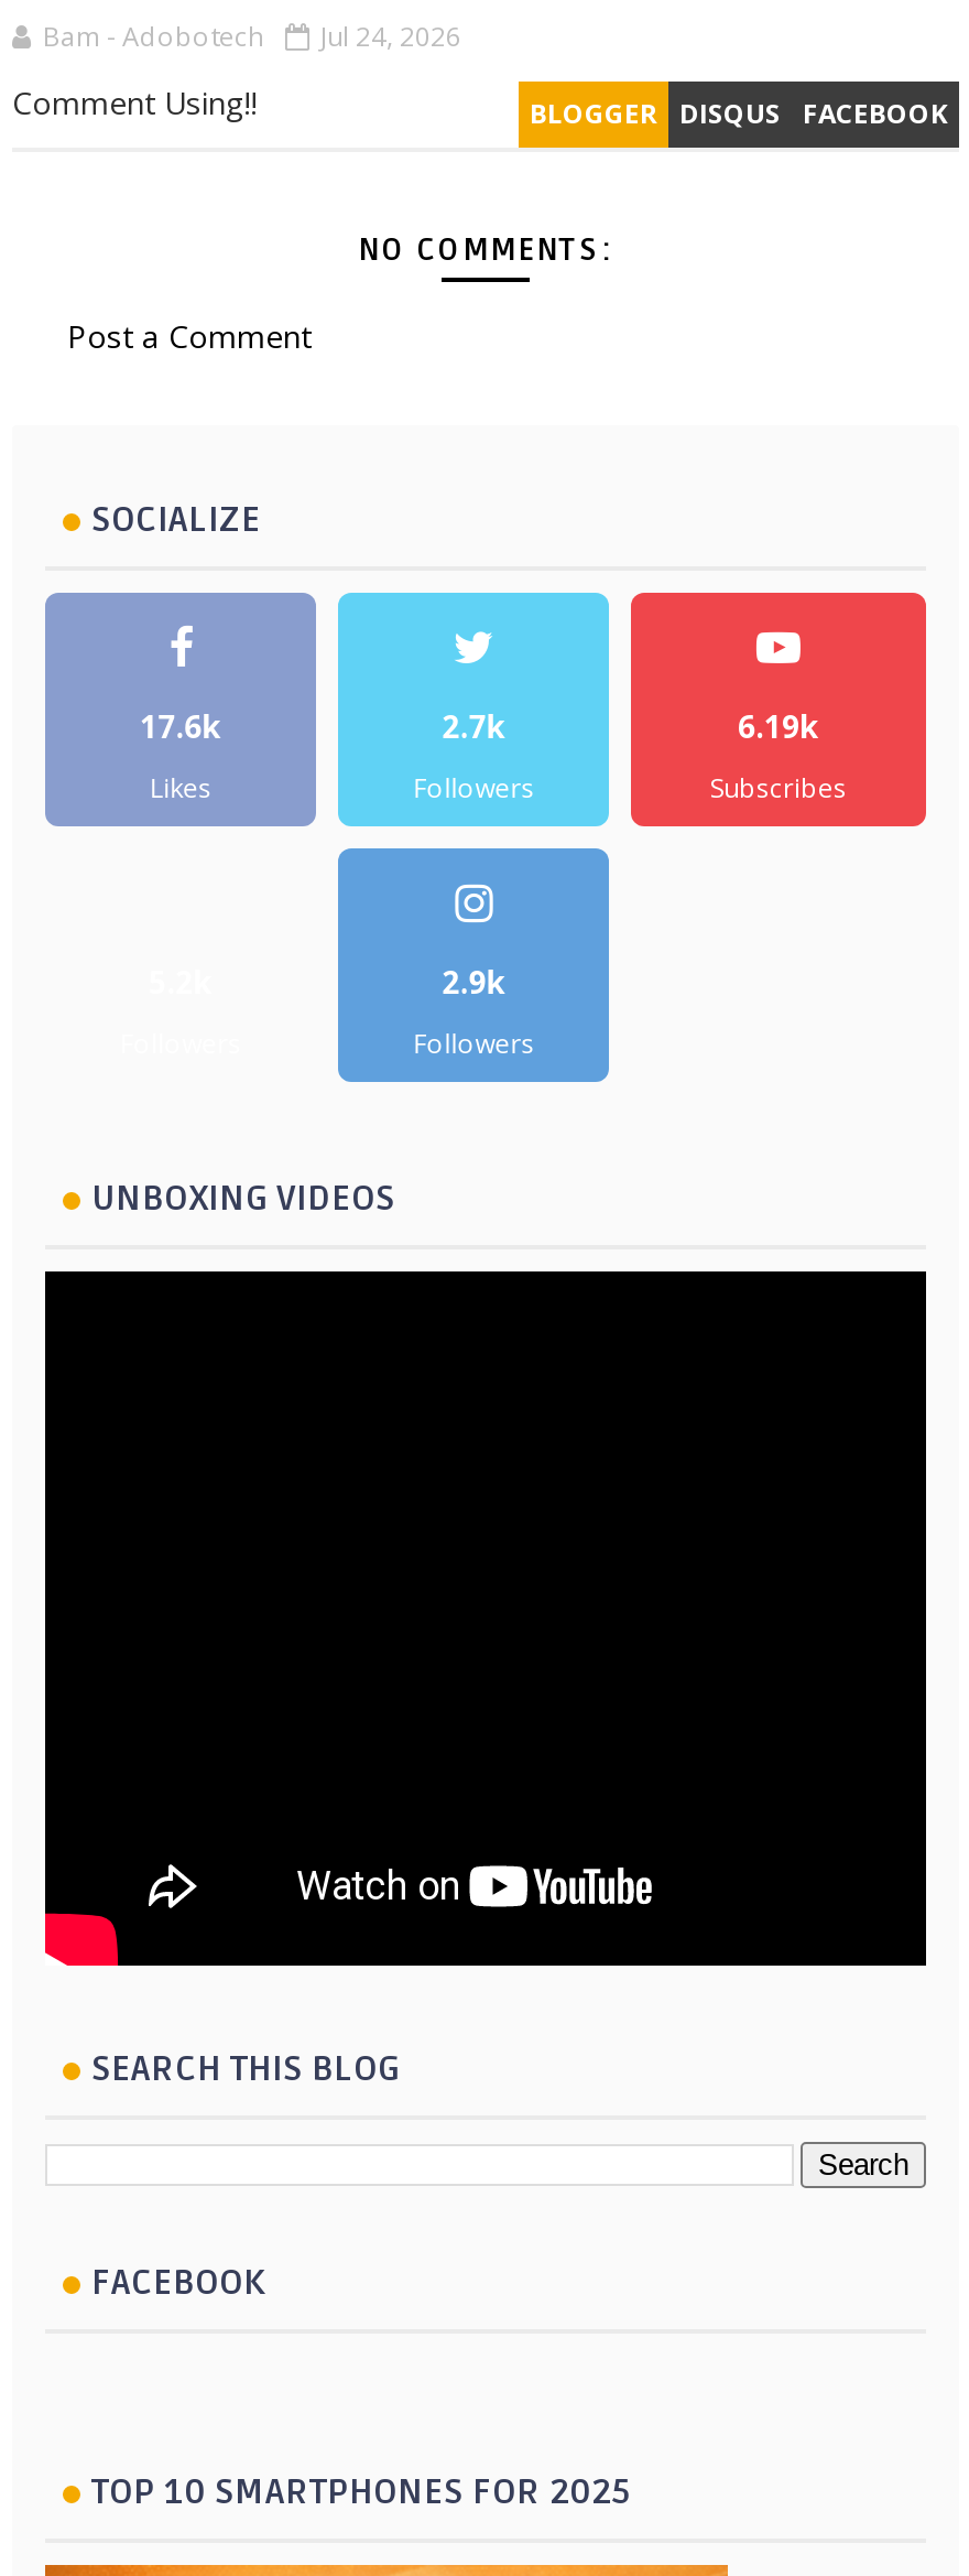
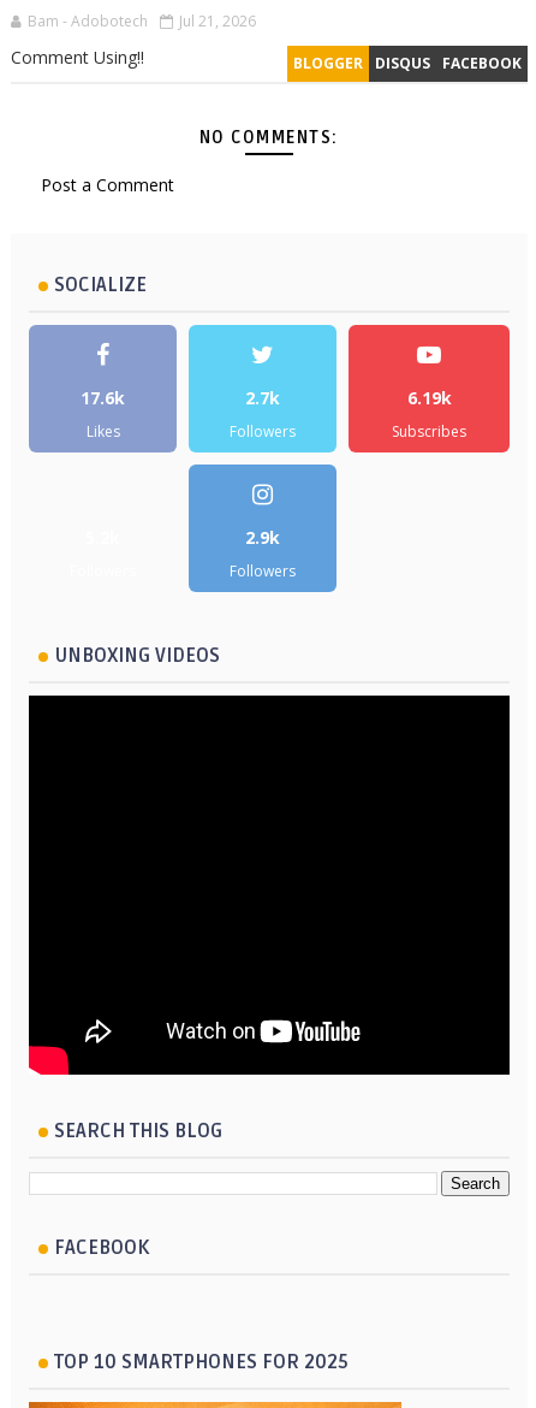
[43,17,461,55] Bam - Adobotech Jul 24, 2026 -> [28,11,256,31] Bam - Adobotech Jul 21, 2026

